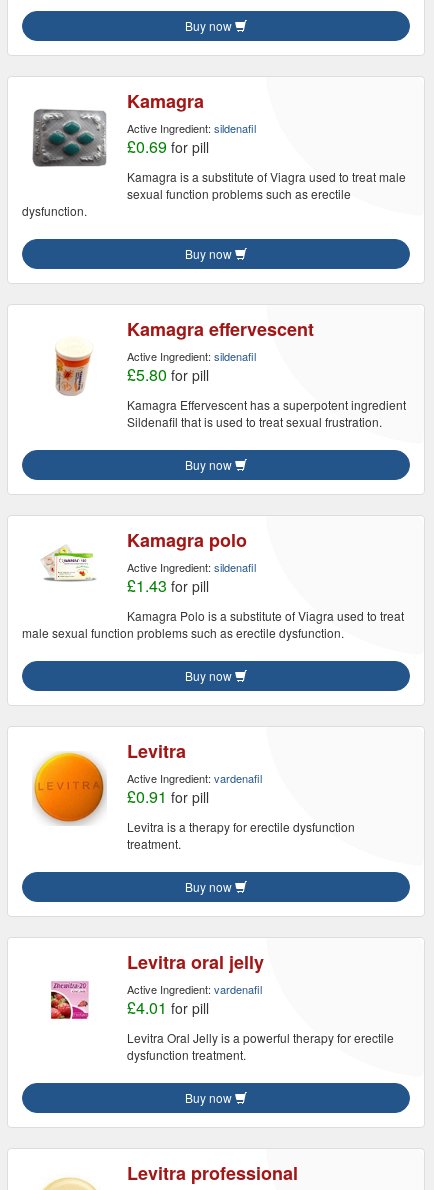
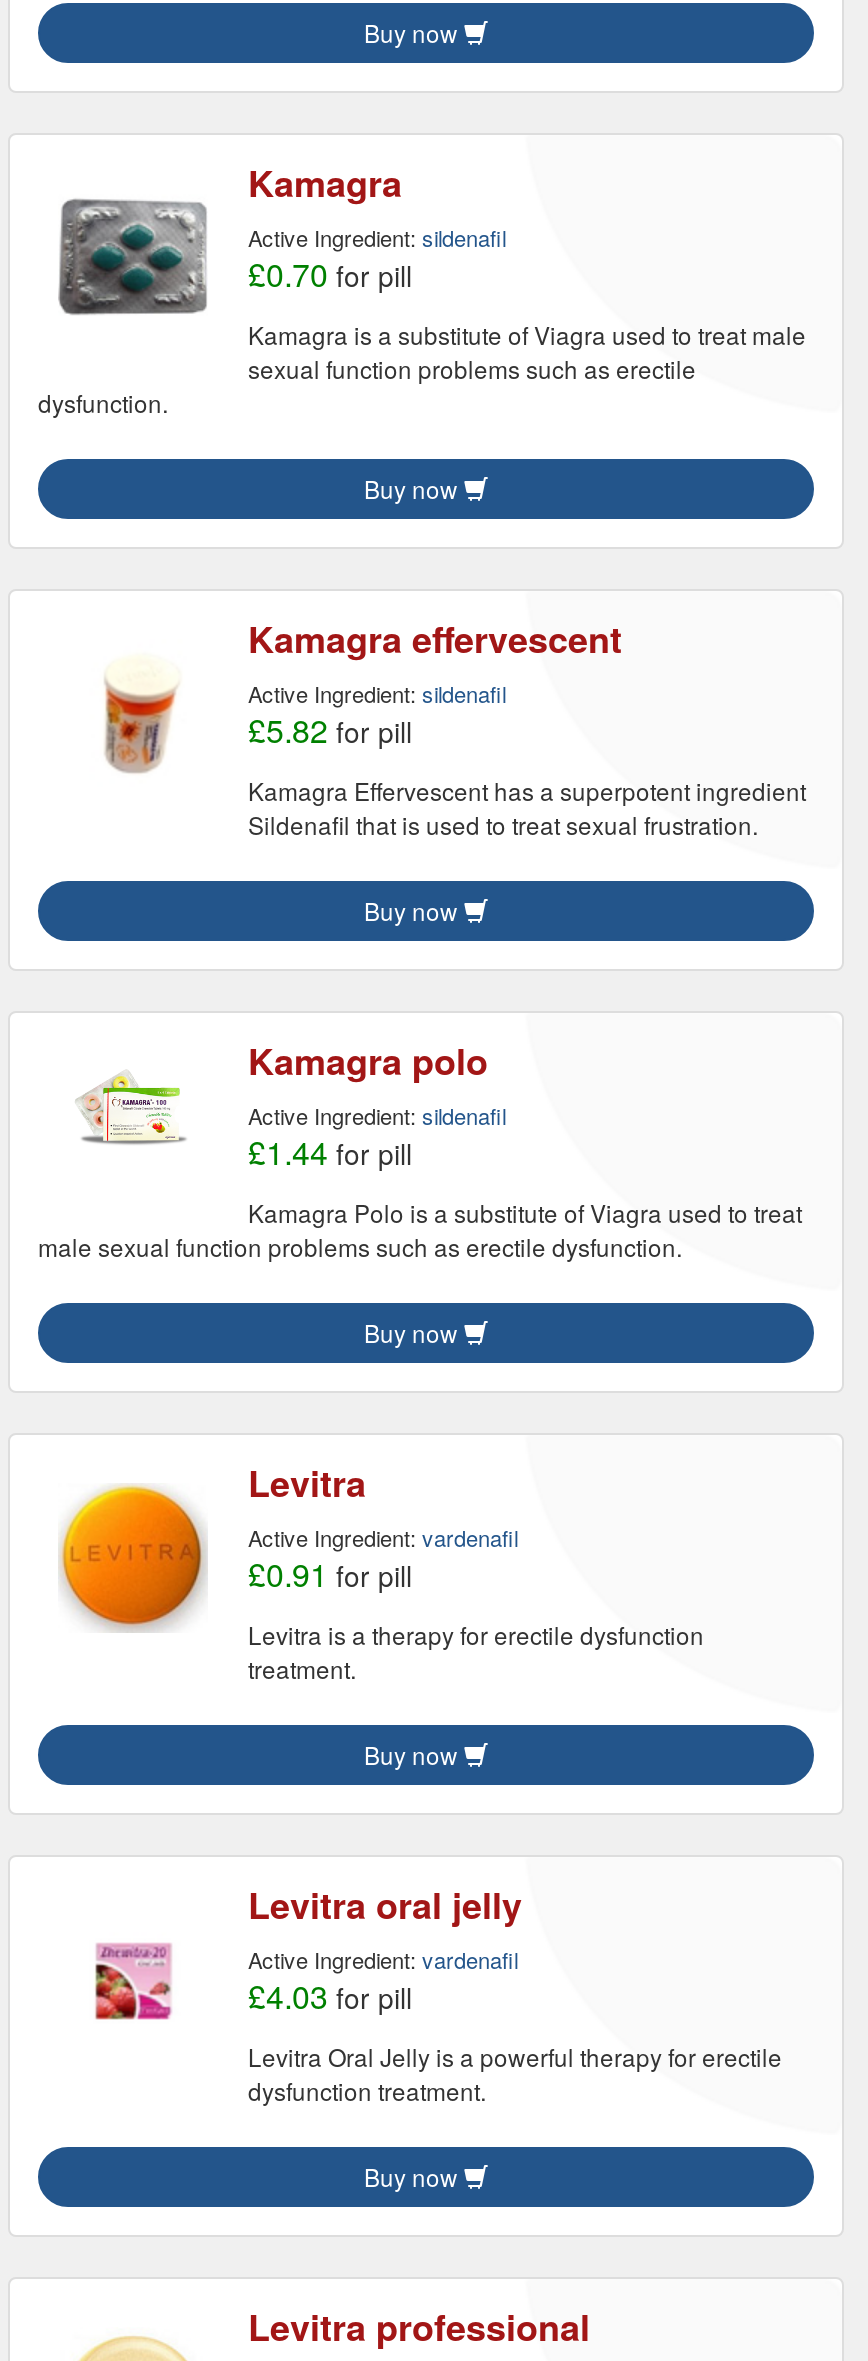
[127,135,209,158] £0.69for pill -> [248,251,412,297] £0.70for pill
[127,363,209,386] £5.80for pill -> [248,707,412,753] £5.82for pill
[127,574,209,597] £1.43for pill -> [248,1129,412,1175] £1.44for pill
[127,996,209,1019] £4.01for pill -> [248,1973,412,2019] £4.03for pill

